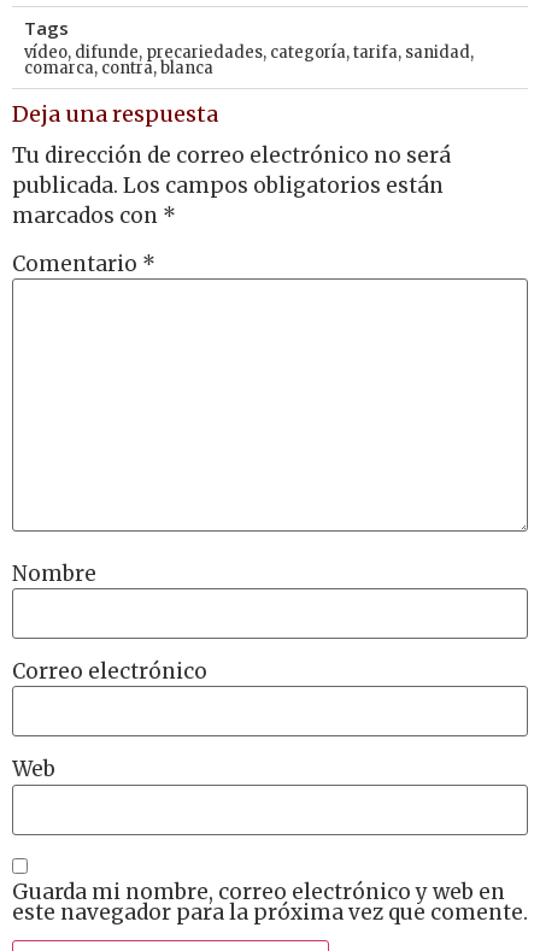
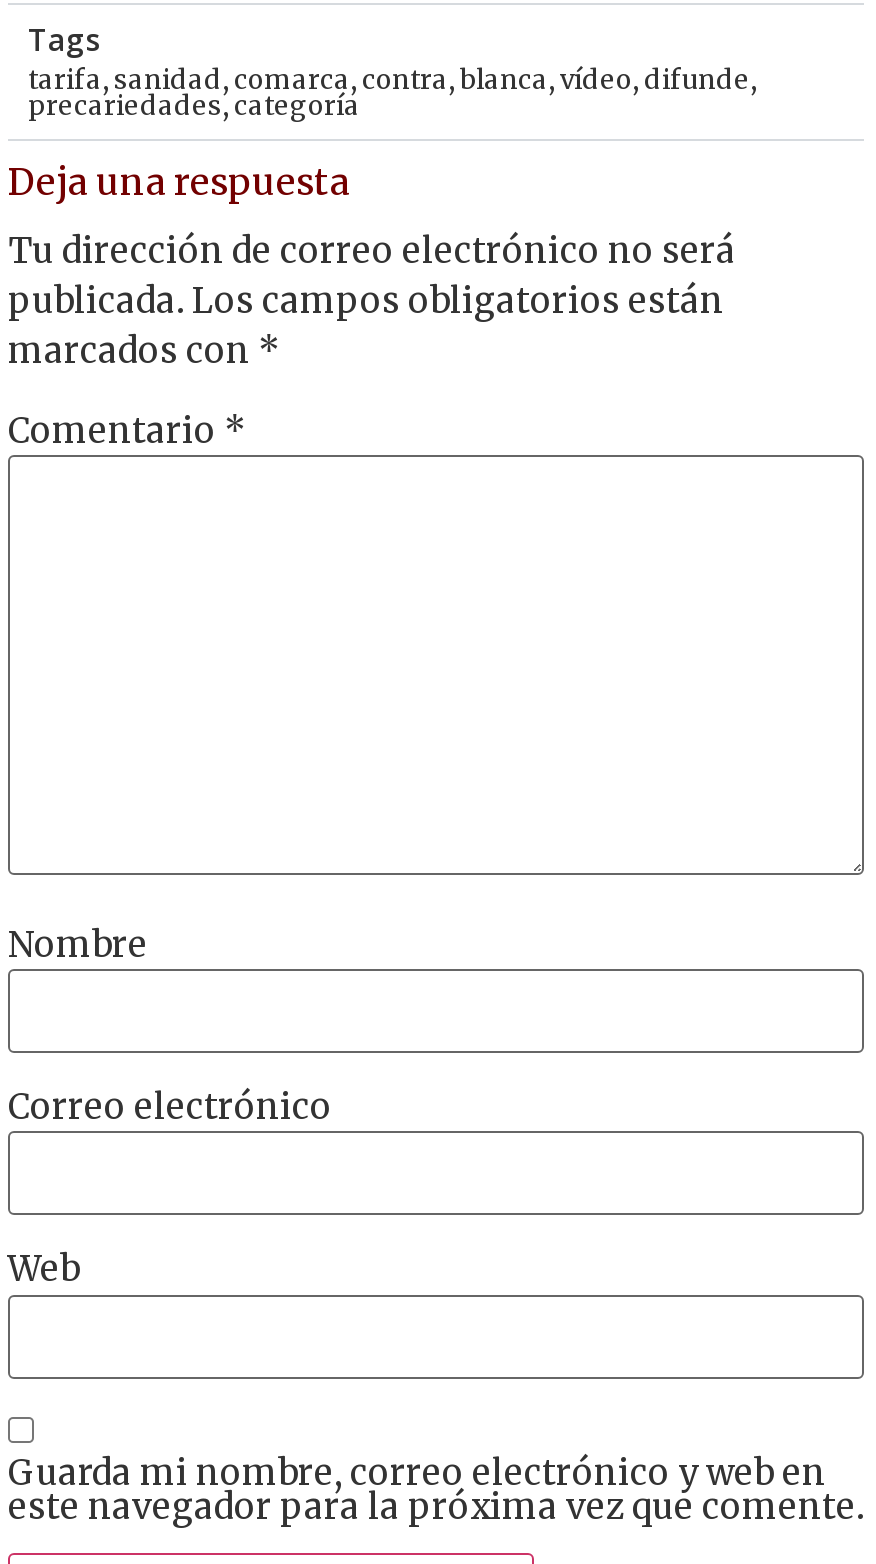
[24,42,474,78] vídeo, difunde, precariedades, categoría, tarifa, sanidad, | comarca,contra,blanca -> [28,62,756,122] tarifa, sanidad, comarca, contra, blanca, vídeo, difunde, | precariedades, categoría

